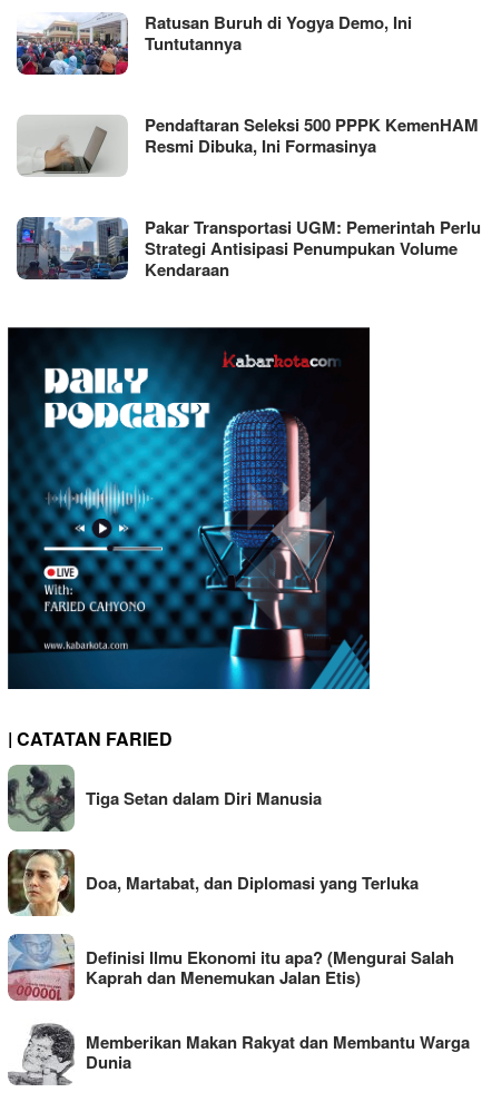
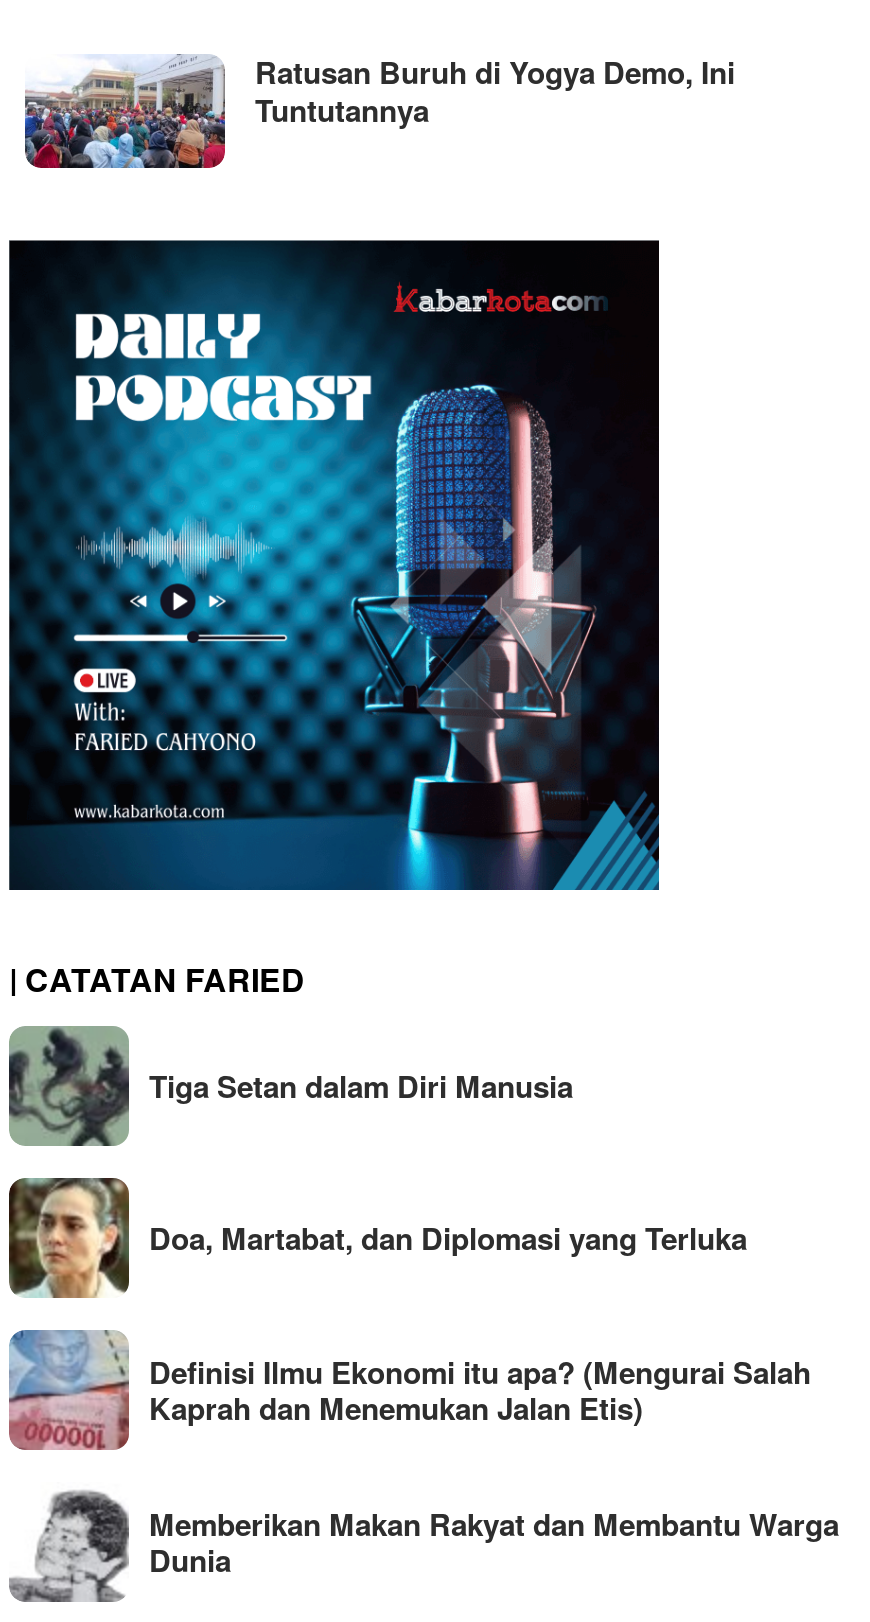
[17,112,481,282] [image] | Pendaftaran Seleksi 500 PPPK KemenHAM | Resmi Dibuka, Ini Formasinya | Pakar Transportasi UGM: Pemerintah Perlu | Strategi Antisipasi Penumpukan Volume | Kendaraan -> none
[16,216,129,287] [image] -> none

